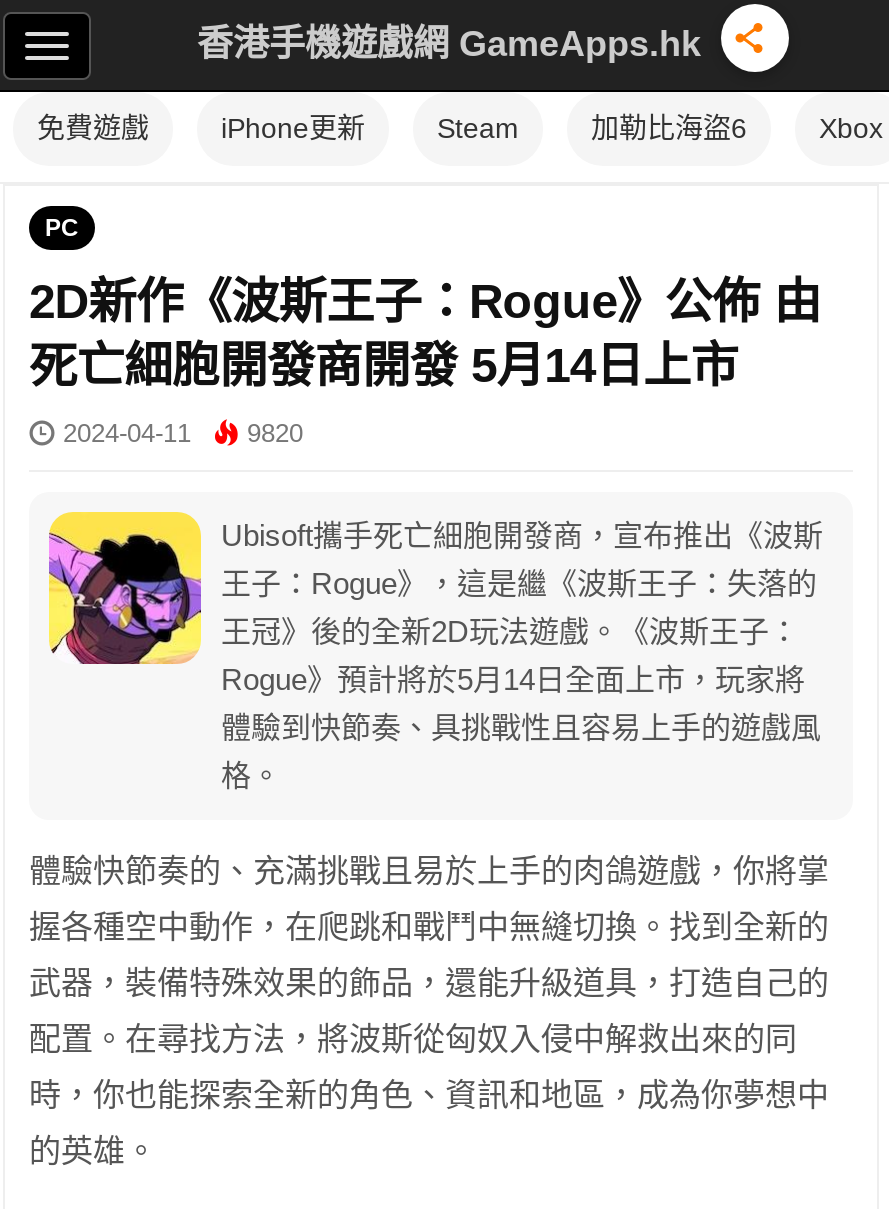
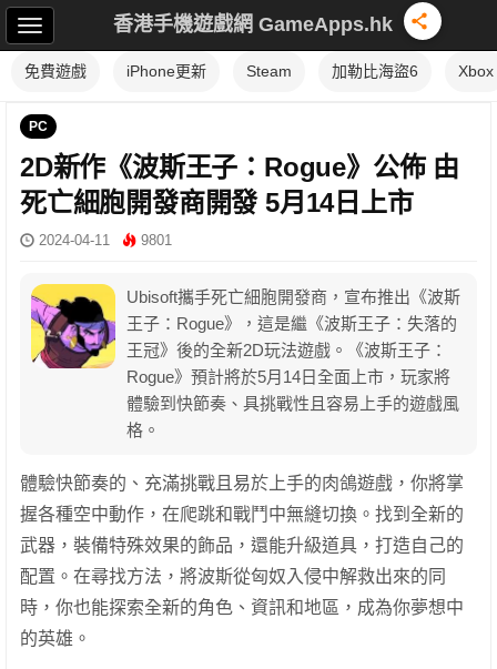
[63,418,303,448] 2024-04-11 9820 -> [39,232,172,249] 2024-04-11 9801

